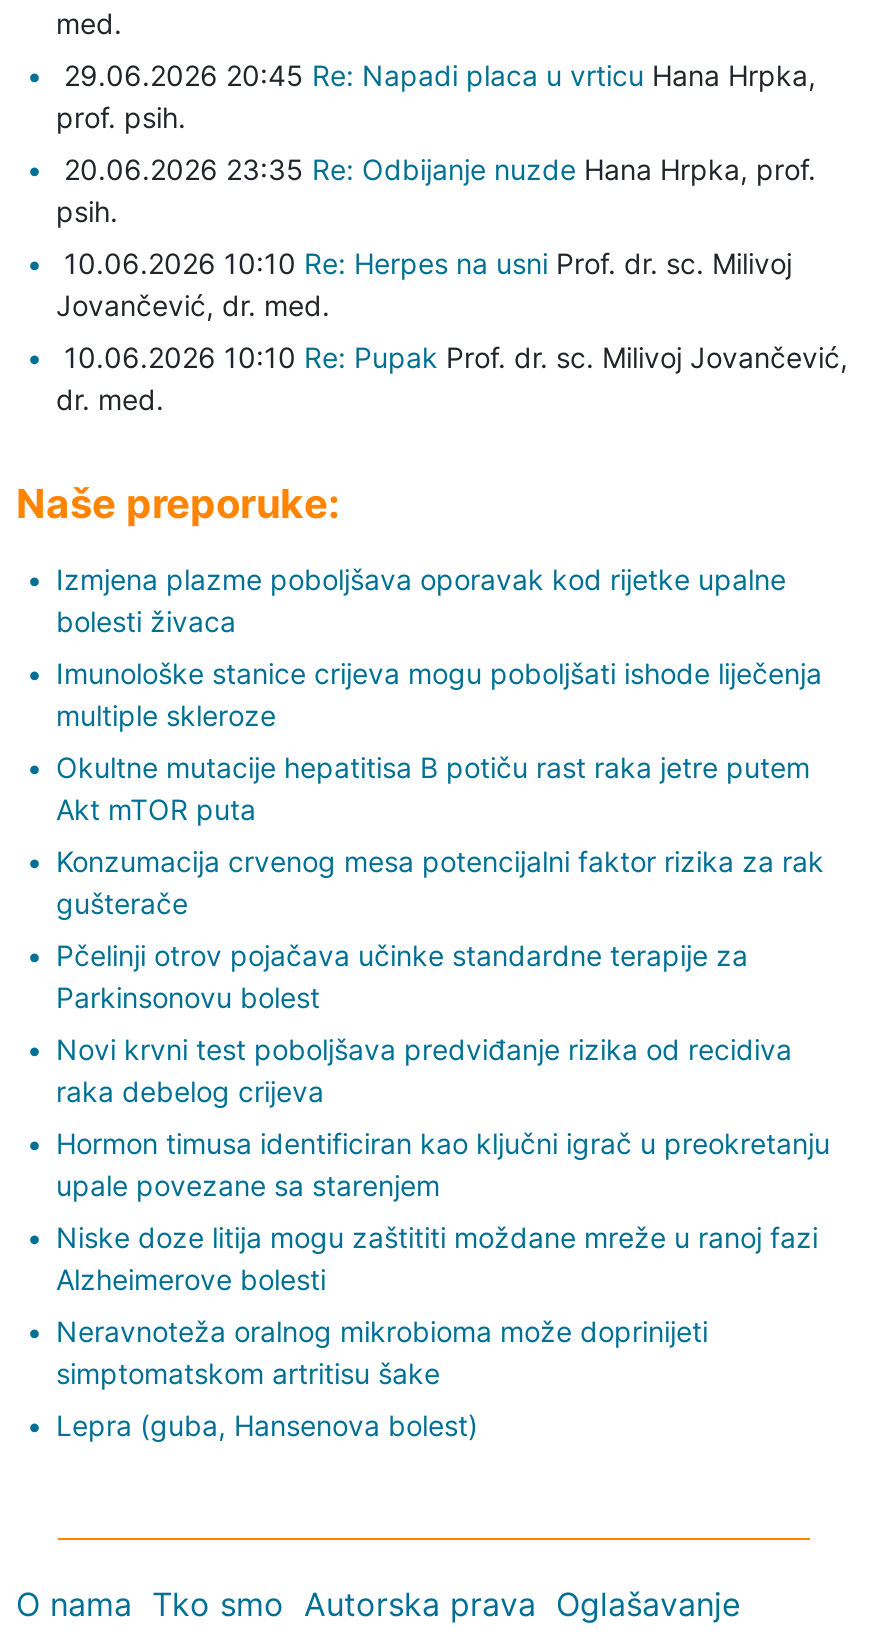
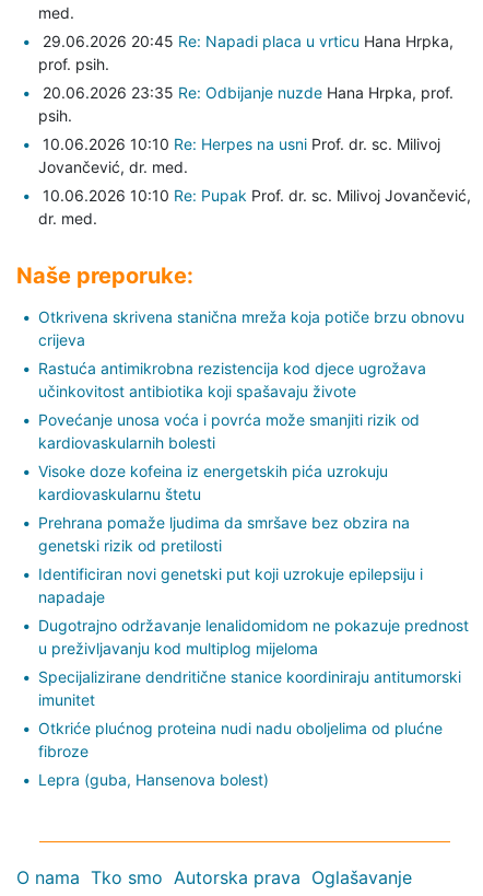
[56,561,786,637] Izmjena plazme poboljšava oporavak kod rijetke upalne | bolesti živaca -> [38,307,464,349] Otkrivena skrivena stanična mreža koja potiče brzu obnovu | crijeva
[56,655,822,731] Imunološke stanice crijeva mogu poboljšati ishode liječenja | multiple skleroze -> [38,358,426,400] Rastuća antimikrobna rezistencija kod djece ugrožava | učinkovitost antibiotika koji spašavaju živote
[56,749,810,825] Okultne mutacije hepatitisa B potiču rast raka jetre putem | Akt mTOR puta -> [38,410,420,451] Povećanje unosa voća i povrća može smanjiti rizik od | kardiovaskularnih bolesti
[56,843,824,919] Konzumacija crvenog mesa potencijalni faktor rizika za rak | gušterače -> [38,461,388,503] Visoke doze kofeina iz energetskih pića uzrokuju | kardiovaskularnu štetu
[56,937,748,1013] Pčelinji otrov pojačava učinke standardne terapije za | Parkinsonovu bolest -> [38,513,410,554] Prehrana pomaže ljudima da smršave bez obzira na | genetski rizik od pretilosti
[56,1031,792,1107] Novi krvni test poboljšava predviđanje rizika od recidiva | raka debelog crijeva -> [38,564,423,606] Identificiran novi genetski put koji uzrokuje epilepsiju i | napadaje
[56,1125,830,1201] Hormon timusa identificiran kao ključni igrač u preokretanju | upale povezane sa starenjem -> [38,615,469,657] Dugotrajno održavanje lenalidomidom ne pokazuje prednost | u preživljavanju kod multiplog mijeloma
[56,1219,818,1295] Niske doze litija mogu zaštititi moždane mreže u ranoj fazi | Alzheimerove bolesti -> [38,667,461,708] Specijalizirane dendritične stanice koordiniraju antitumorski | imunitet
[56,1313,708,1389] Neravnoteža oralnog mikrobioma može doprinijeti | simptomatskom artritisu šake -> [38,718,443,760] Otkriće plućnog proteina nudi nadu oboljelima od plućne | fibroze

